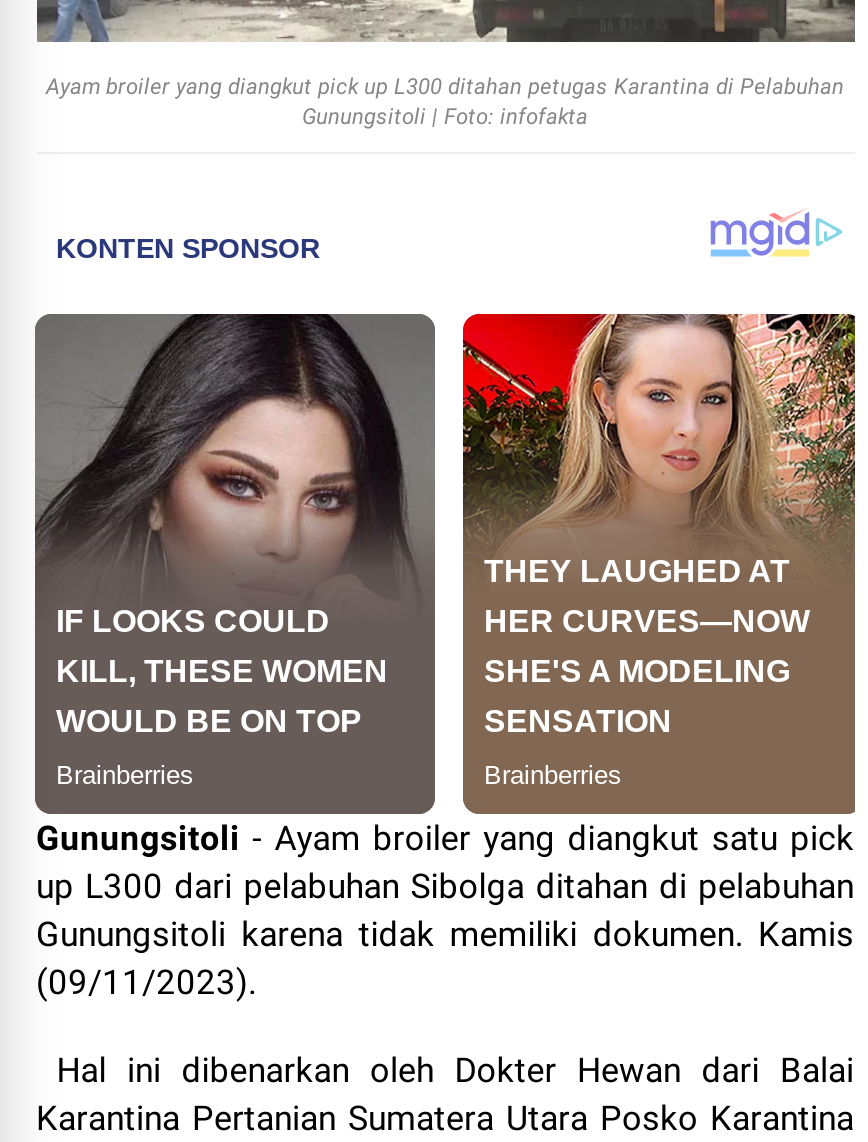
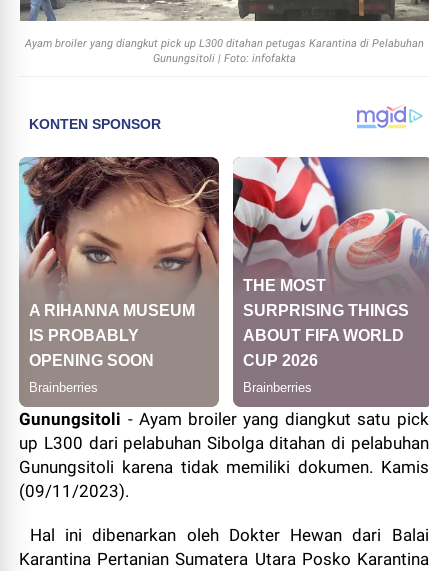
[33,312,435,812] [image] -> [19,156,220,407] [image]
[461,312,857,812] [image] -> [232,156,429,407] [image]

